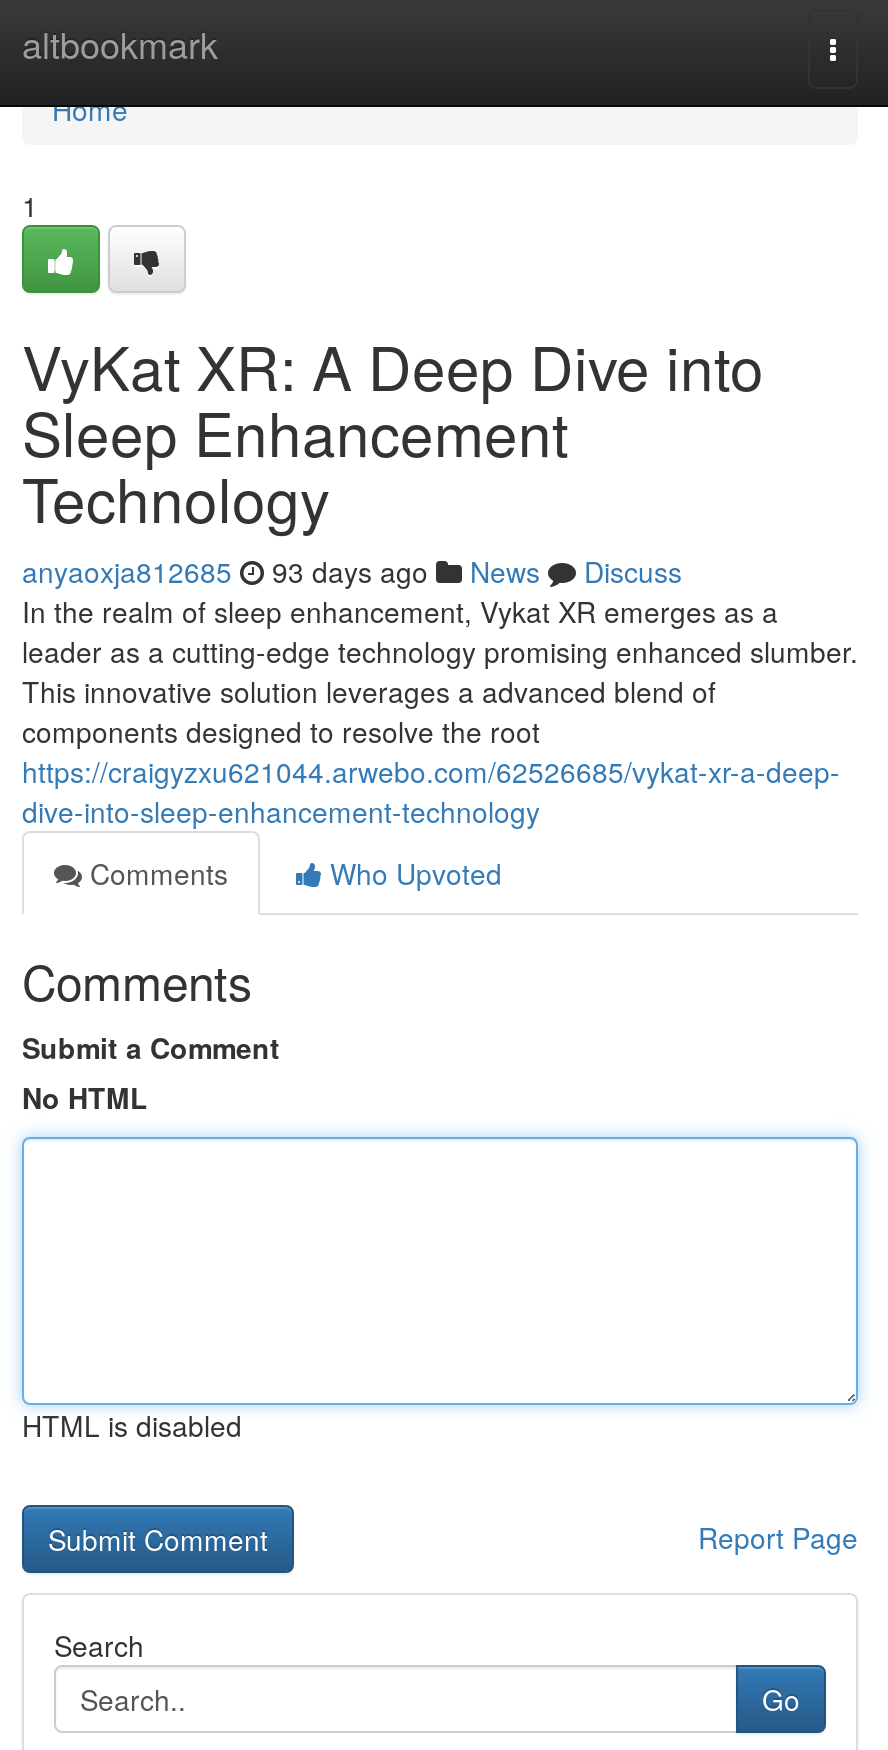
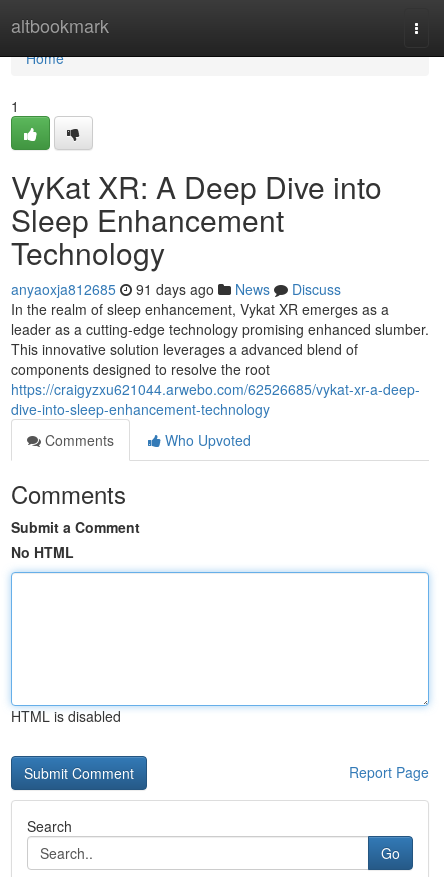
[22,551,682,591] anyaoxja812685 93 days ago News Discuss -> [11,279,341,299] anyaoxja812685 91 days ago News Discuss

